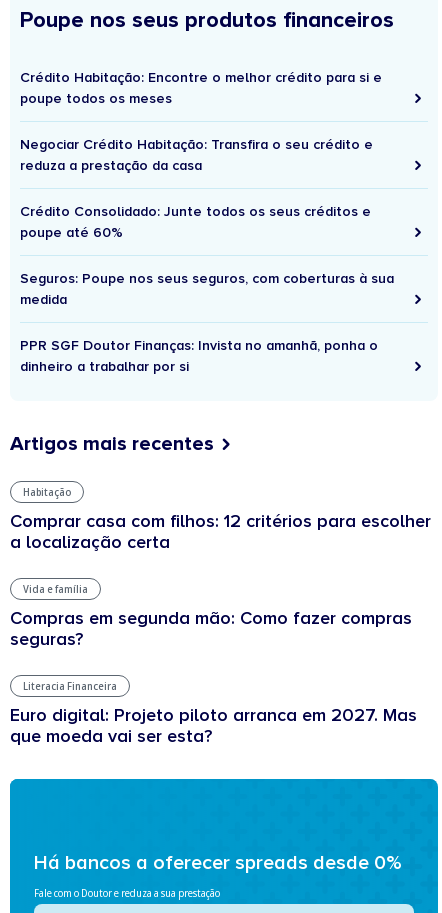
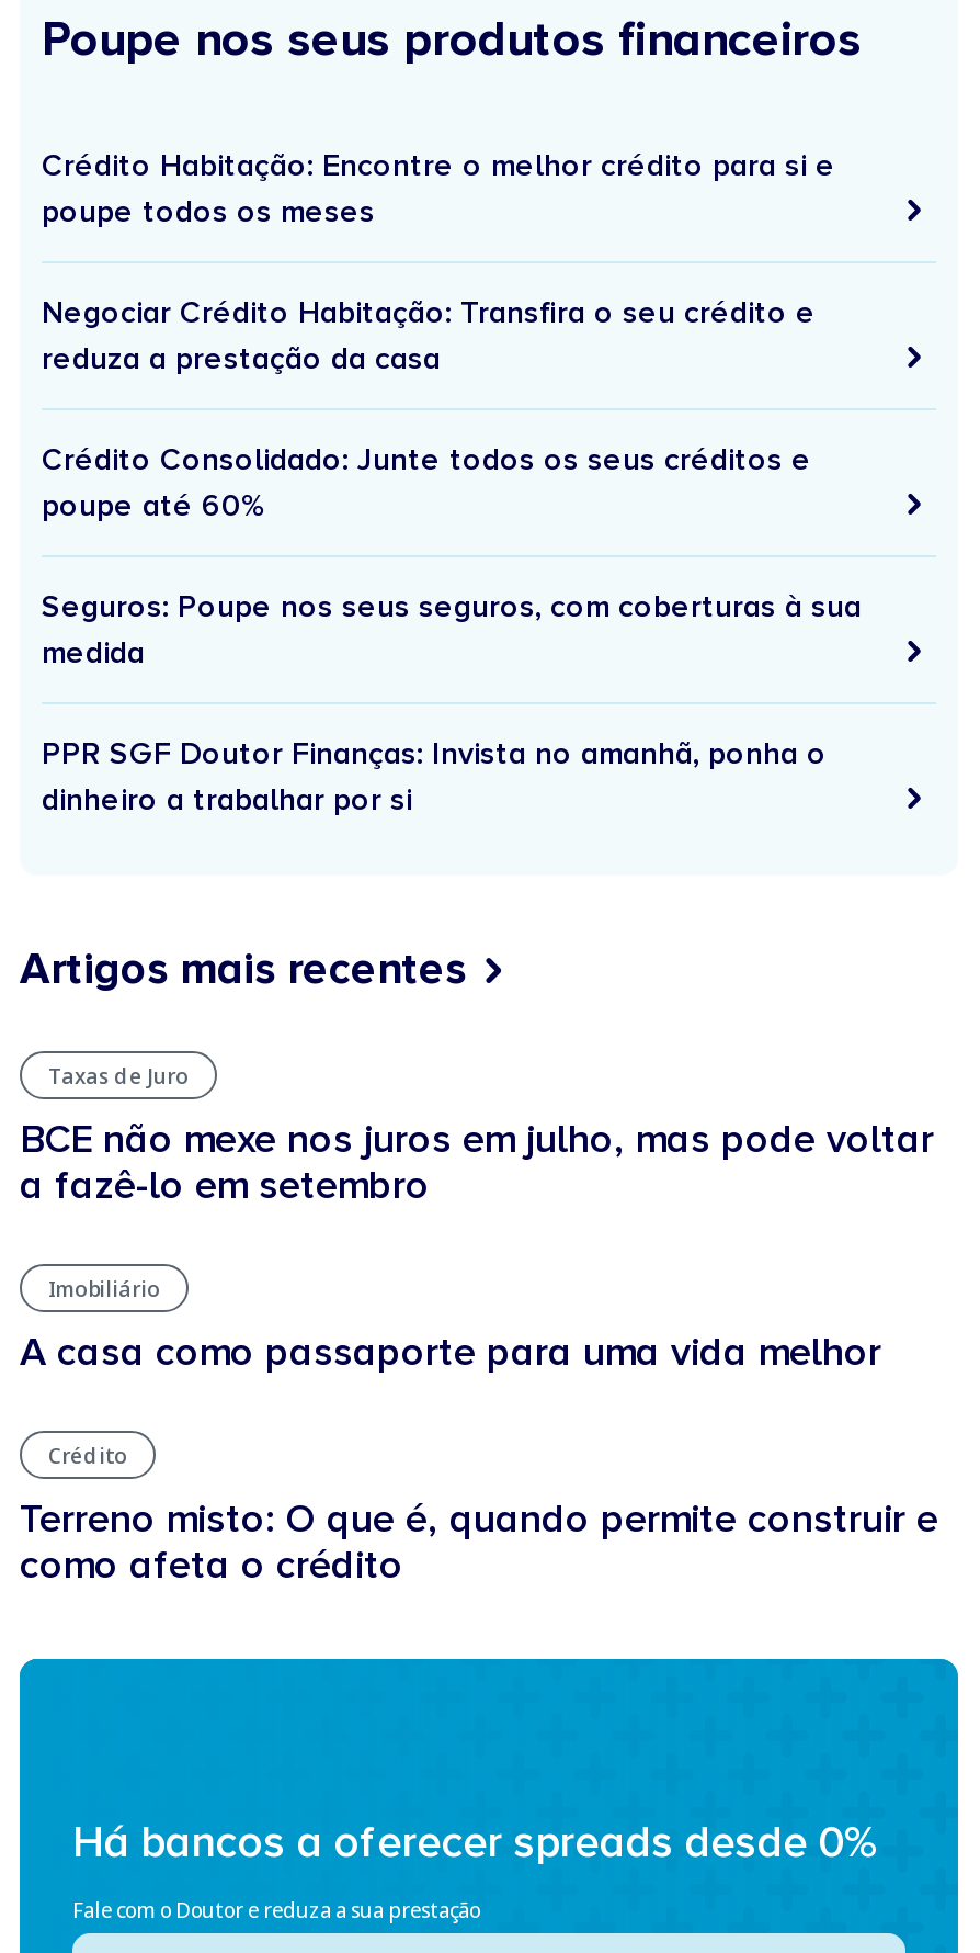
[23,485,71,499] Habitação -> [48,1060,189,1091] Taxas de Juro
[10,510,431,553] Comprar casa com filhos: 12 critérios para escolher | a localização certa -> [20,1115,934,1209] BCE não mexe nos juros em julho, mas pode voltar | a fazê-lo em setembro
[23,582,88,596] Vida e família -> [48,1273,160,1303] Imobiliário
[10,607,412,650] Compras em segunda mão: Como fazer compras | seguras? -> [20,1328,881,1376] A casa como passaporte para uma vida melhor
[23,679,117,693] Literacia Financeira -> [48,1440,127,1470] Crédito
[10,704,417,747] Euro digital: Projeto piloto arranca em 2027. Mas | que moeda vai ser esta? -> [20,1494,938,1589] Terreno misto: O que é, quando permite construir e | como afeta o crédito

